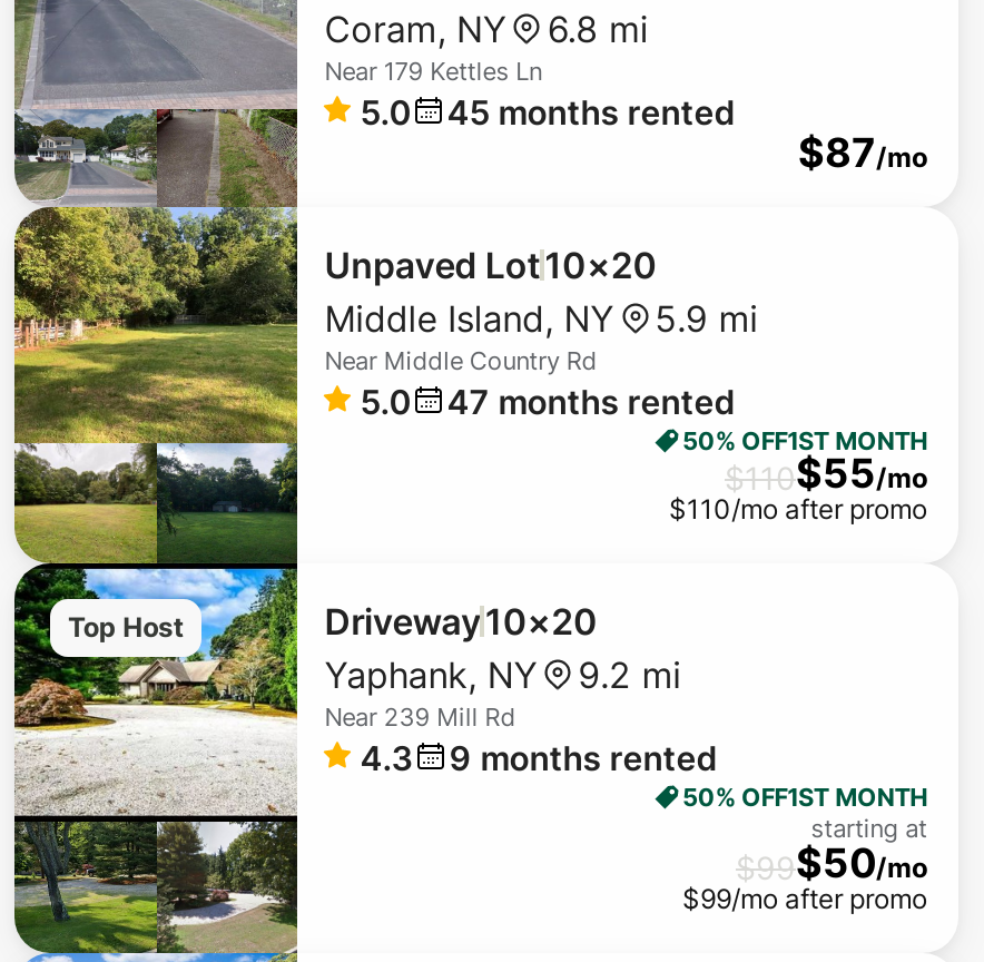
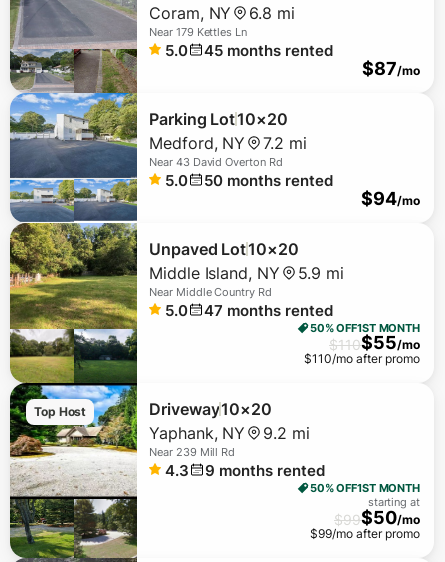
none -> [9,92,420,224] [image] | Parking Lot 10×20 | Medford, NY | 7.2 mi | Near 43 David Overton Rd | 5.0 | 50 months rented | $94/mo

